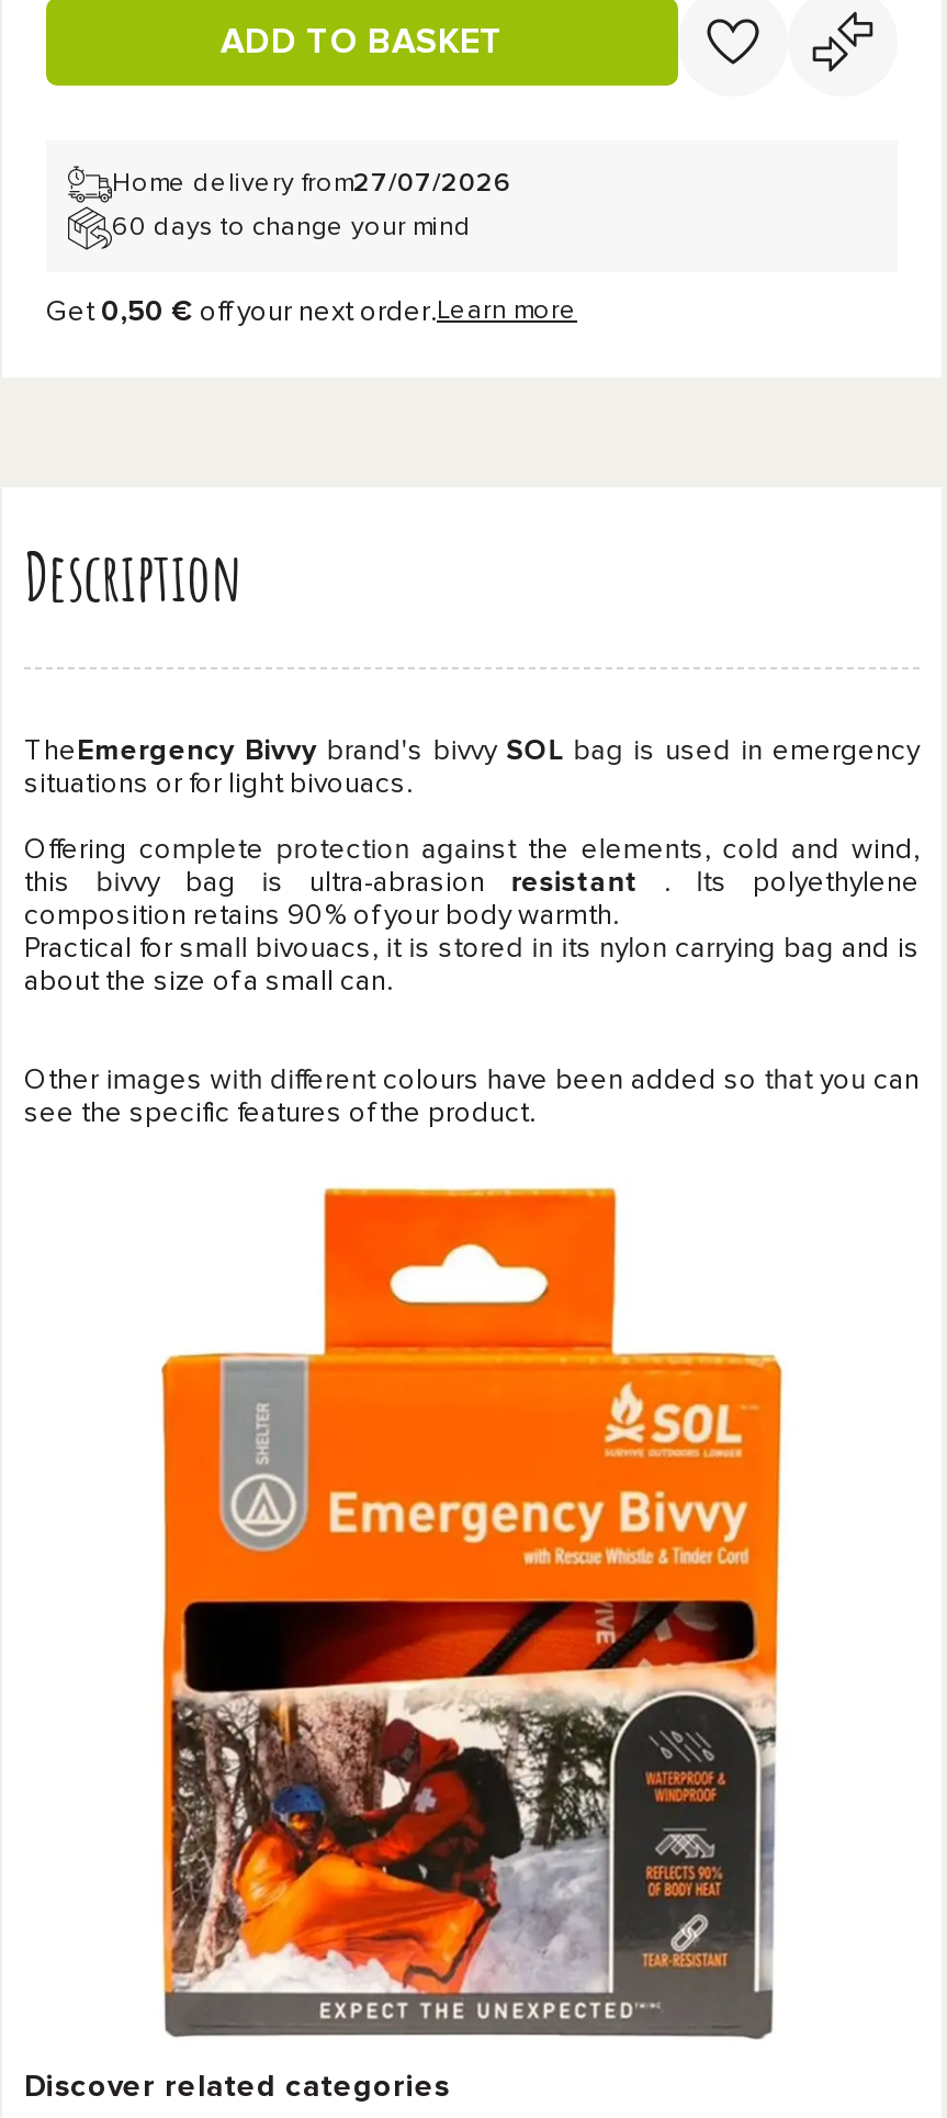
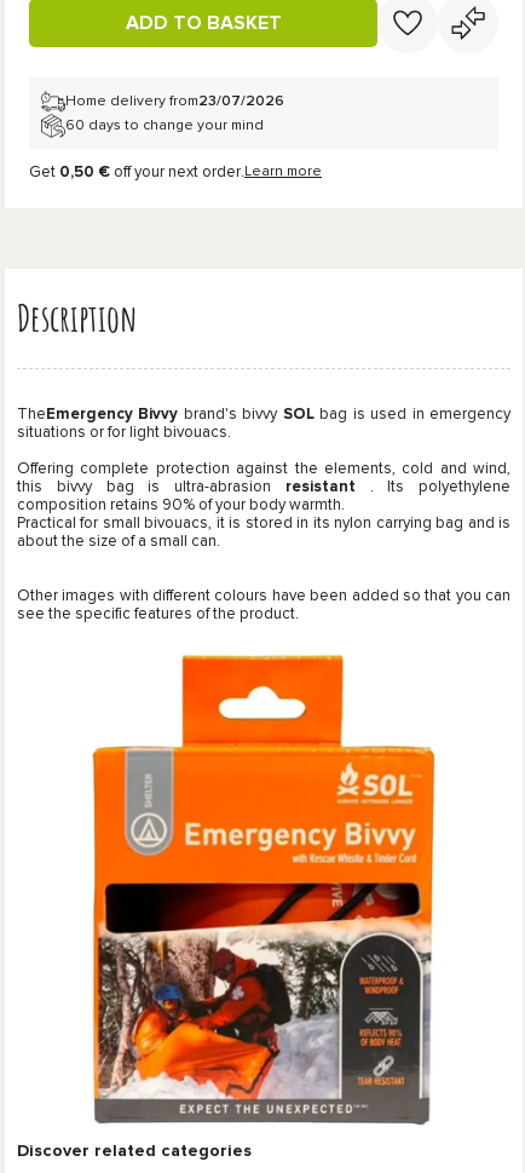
[112,171,511,198] Home delivery from27/07/2026 -> [65,94,284,109] Home delivery from23/07/2026

